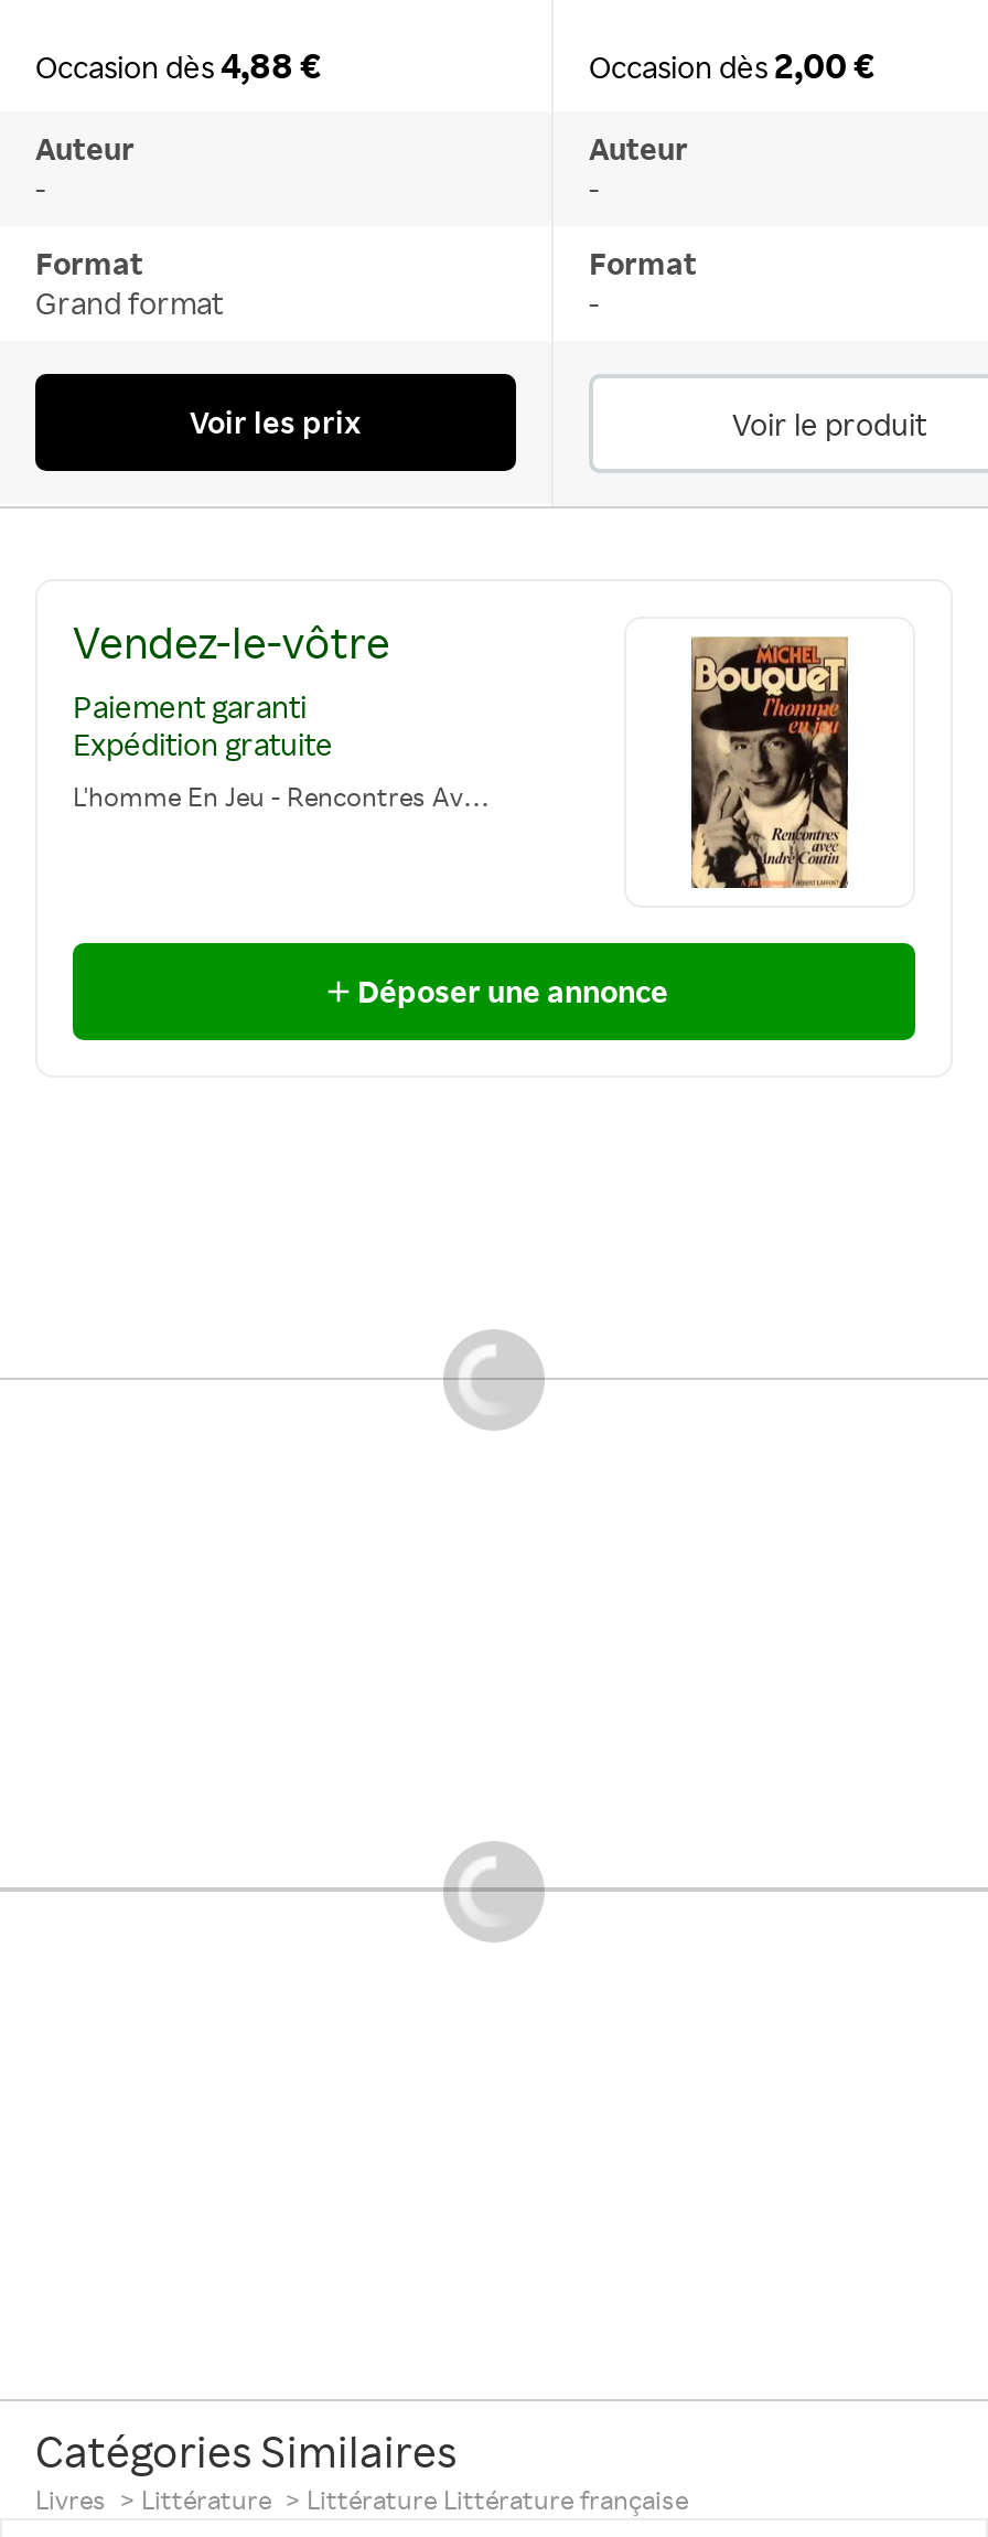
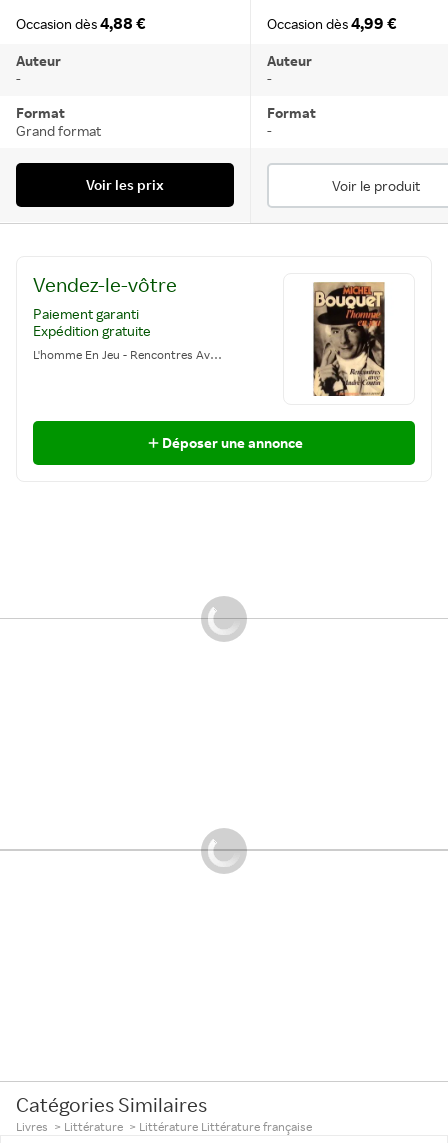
[589,43,876,87] Occasion dès 2,00 € -> [267,13,397,33] Occasion dès 4,99 €

